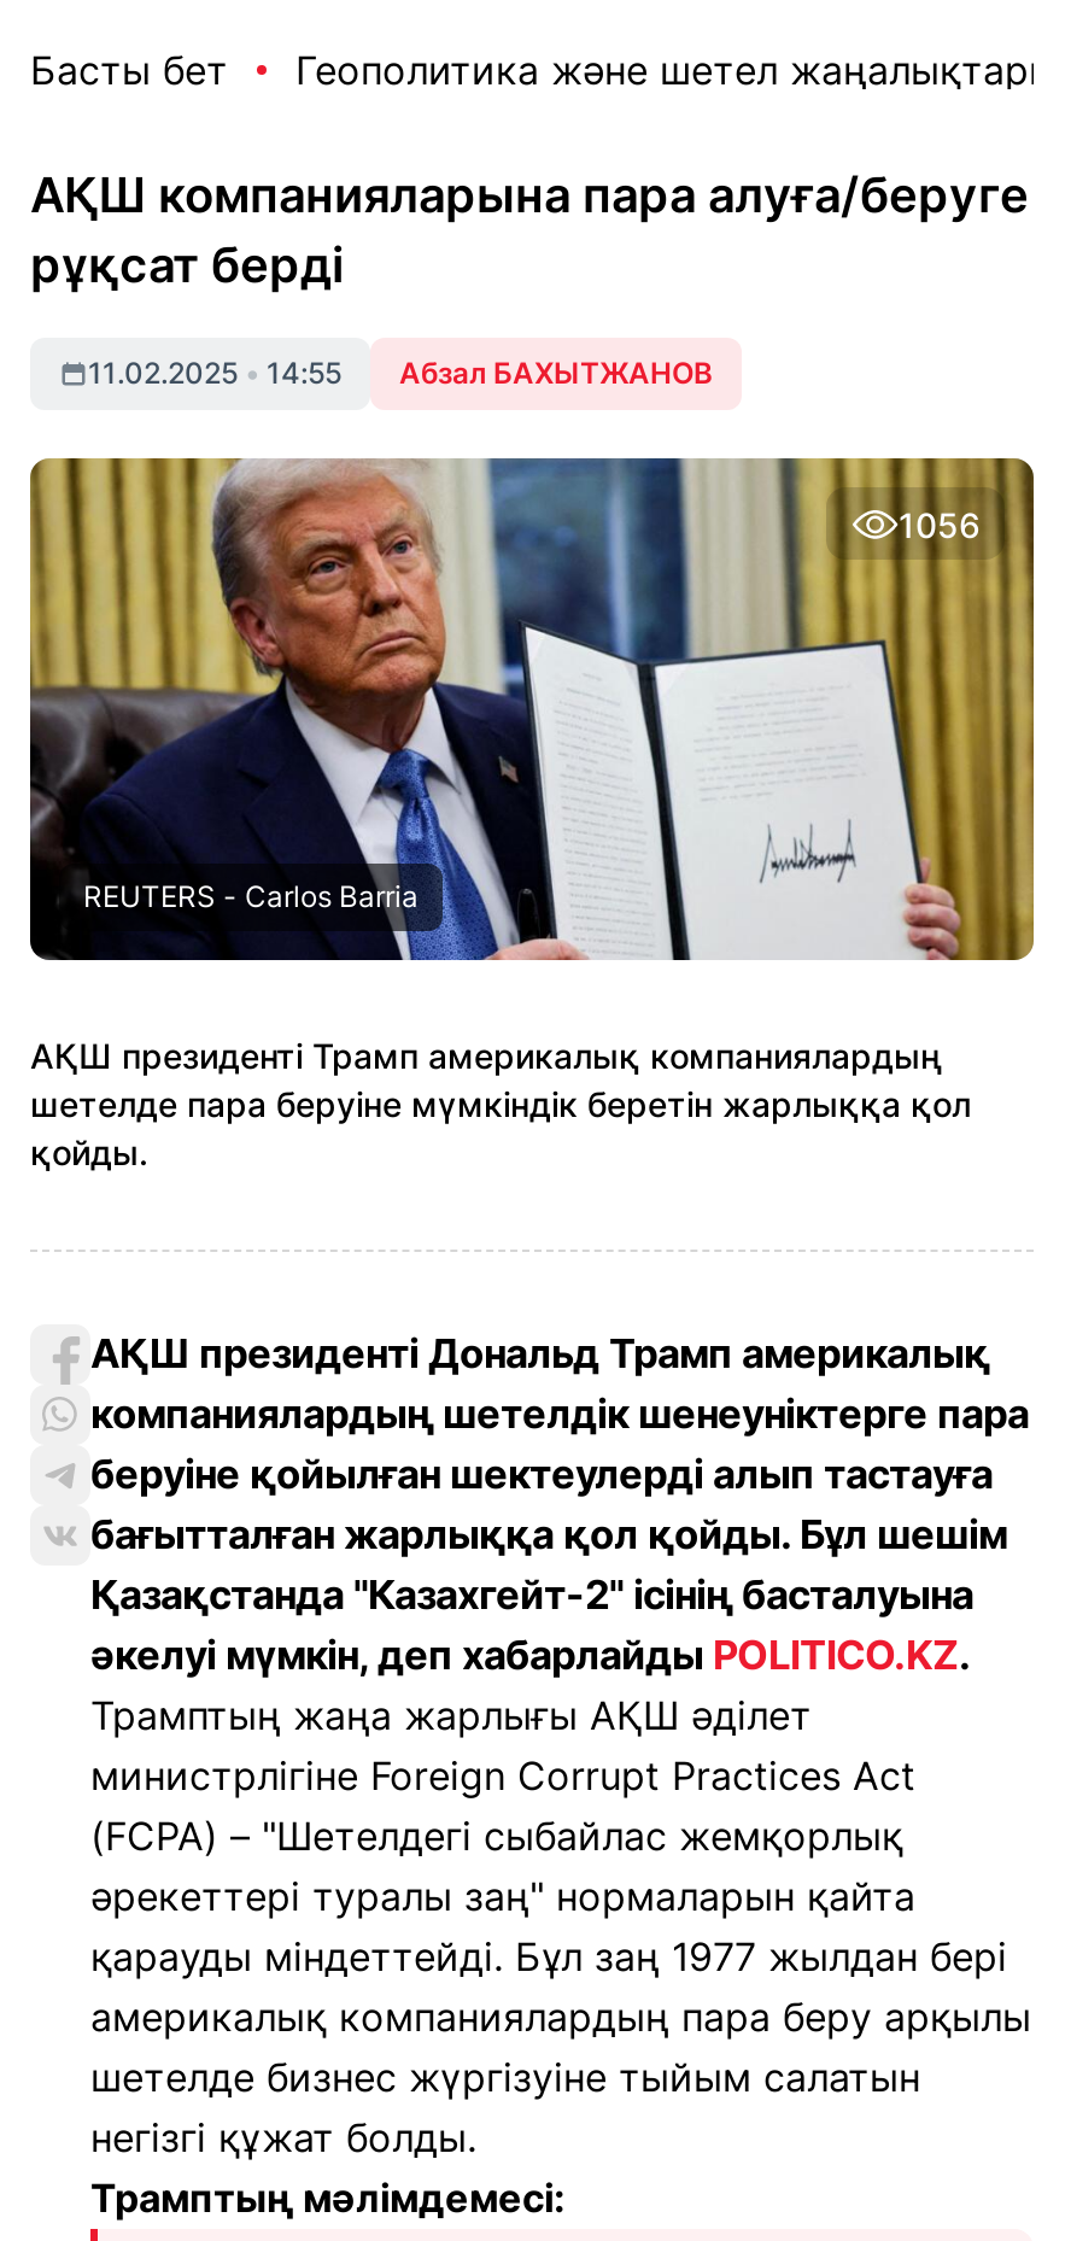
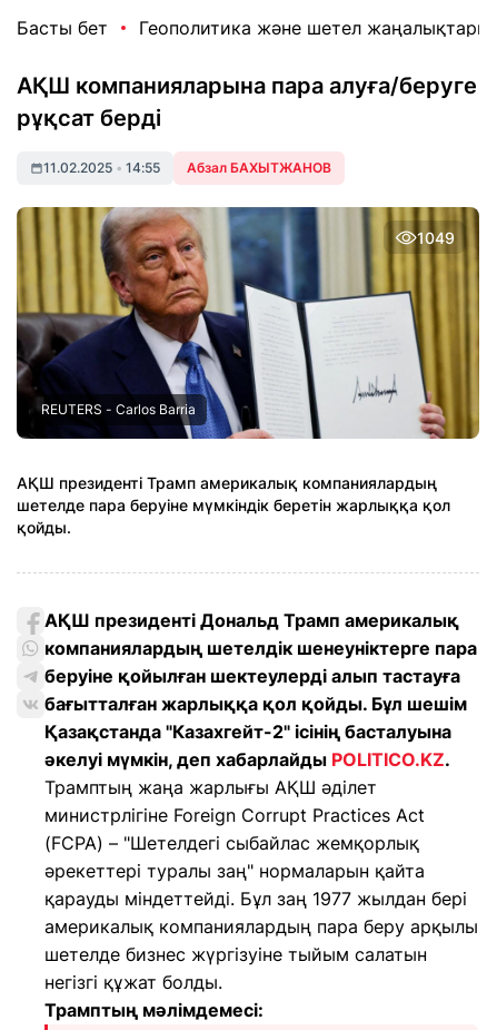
[899,503,981,544] 1056 -> [417,228,455,247] 1049

